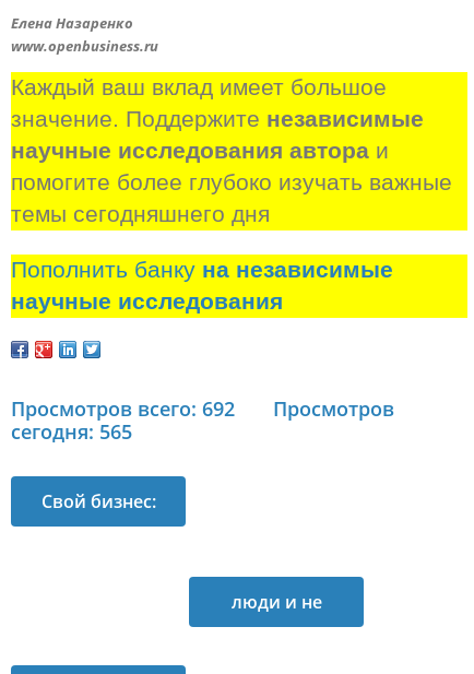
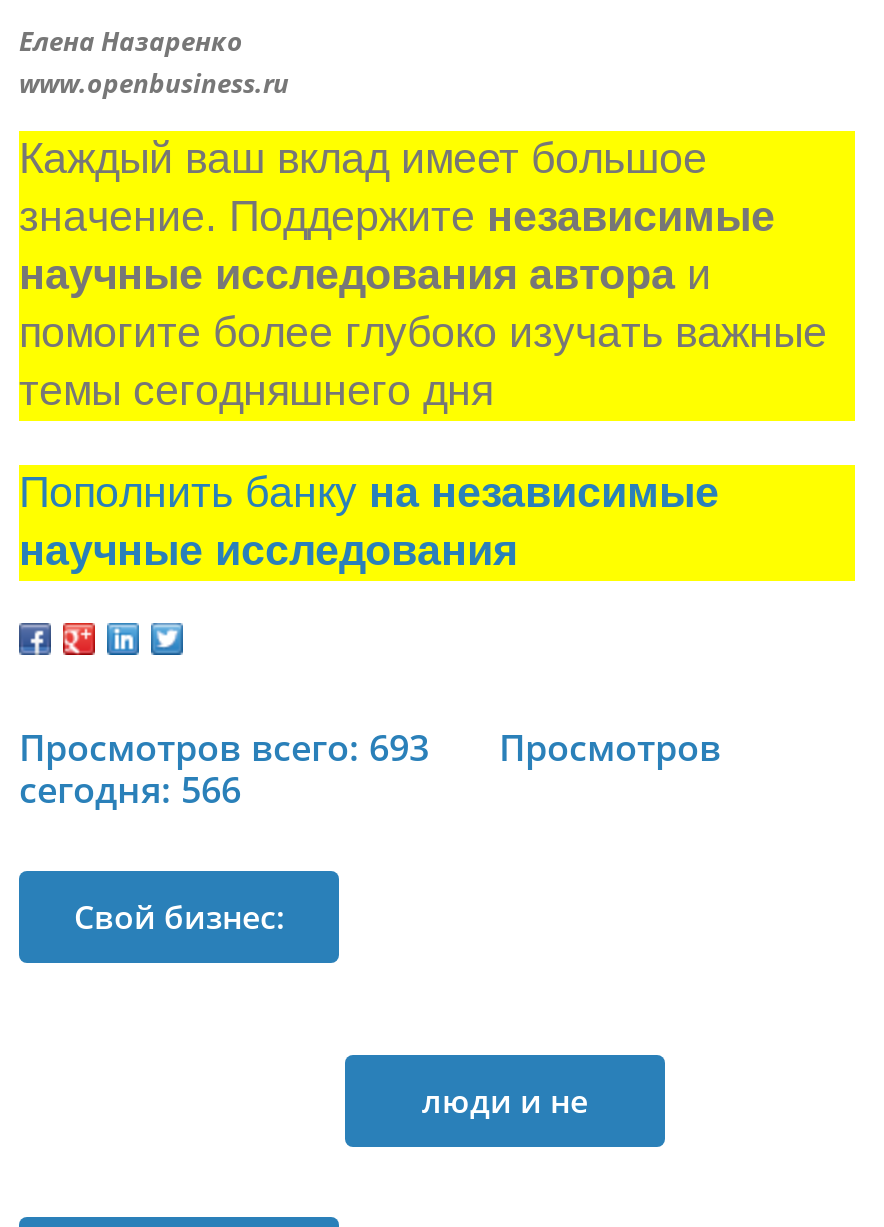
[11,395,235,422] Просмотров всего: 692 -> [19,723,429,771] Просмотров всего: 693
[11,418,132,444] сегодня: 565 -> [19,765,241,813] сегодня: 566

